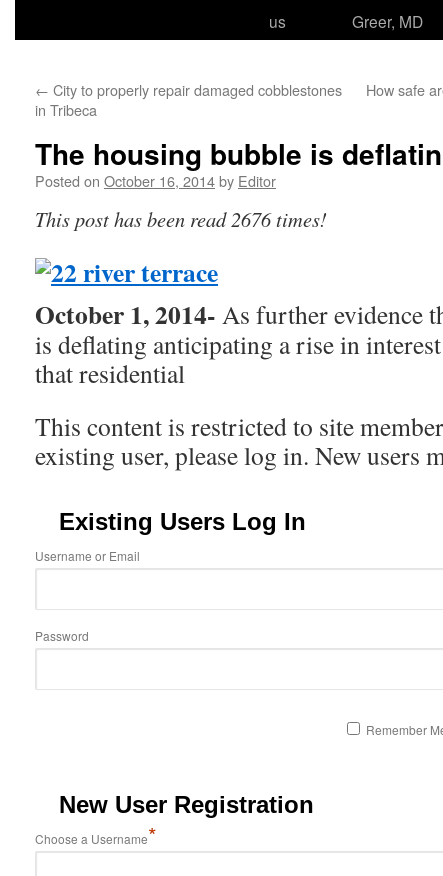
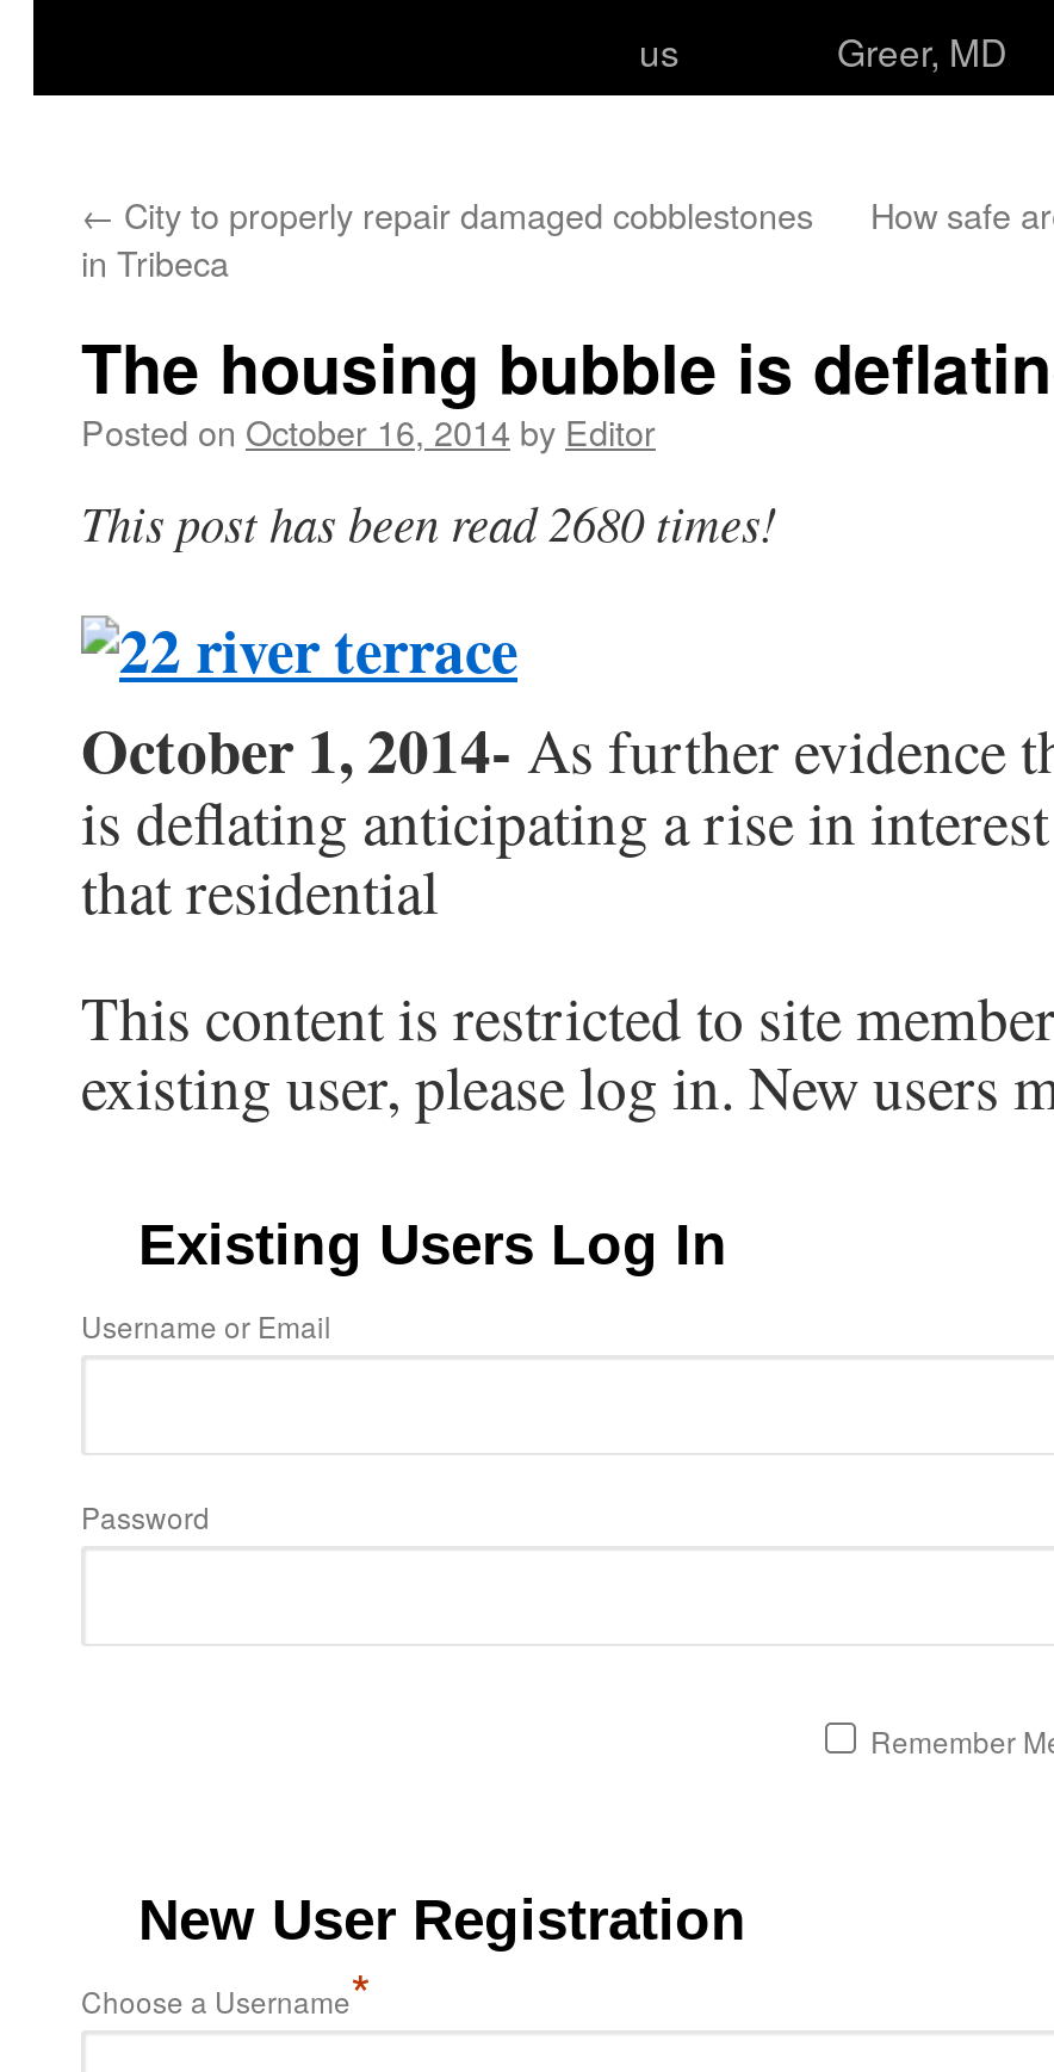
[35,205,327,233] This post has been read 2676 times! -> [81,489,777,556] This post has been read 2680 times!

